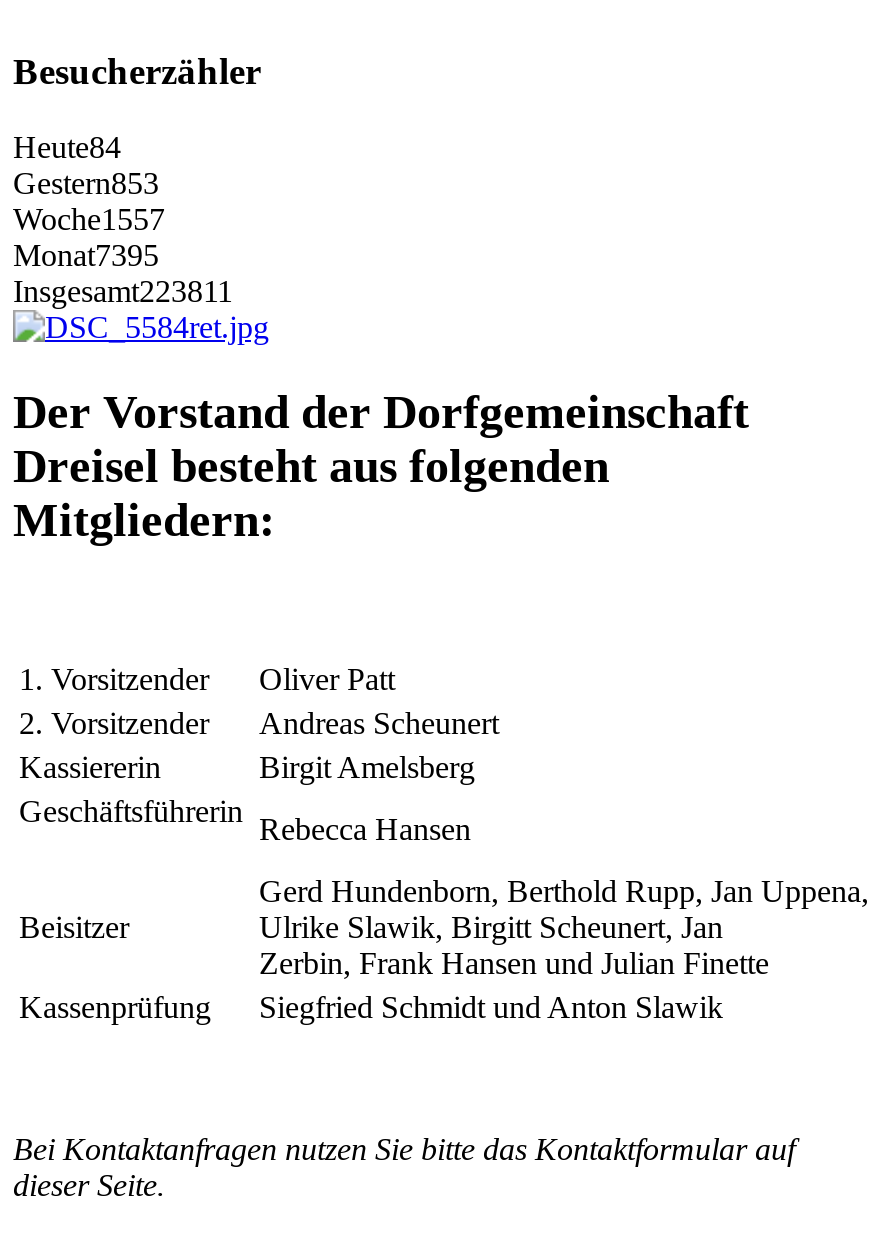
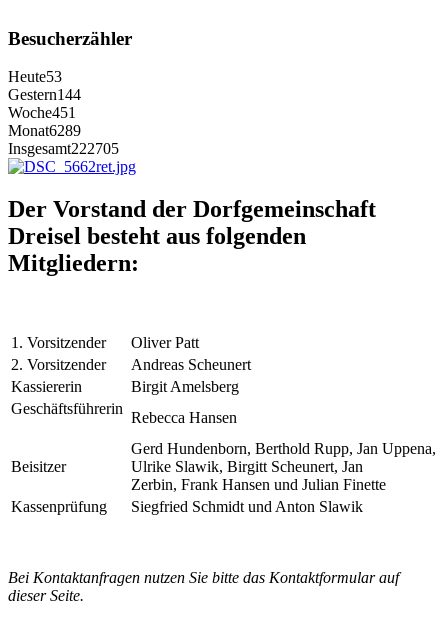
[13,131,121,165] Heute84 -> [8,68,62,85] Heute53
[13,167,159,201] Gestern853 -> [8,86,81,103] Gestern144
[13,203,165,237] Woche1557 -> [8,104,76,121] Woche451
[13,239,159,273] Monat7395 -> [8,122,81,139] Monat6289
[13,275,233,309] Insgesamt223811 -> [8,140,119,157] Insgesamt222705

